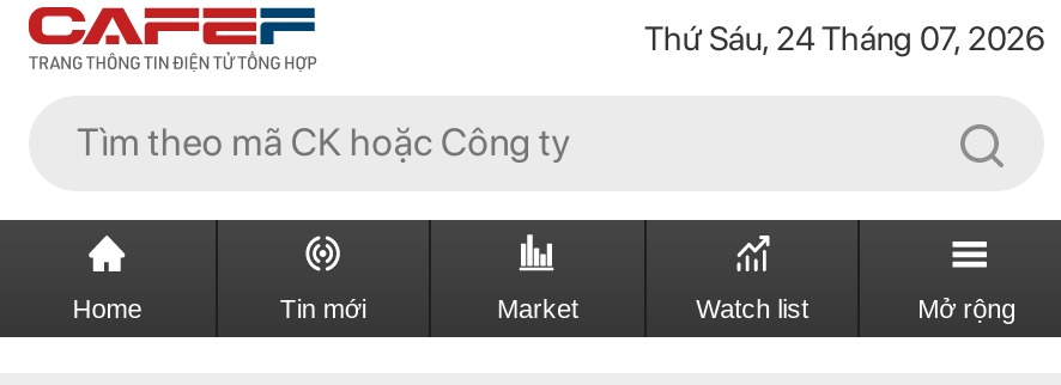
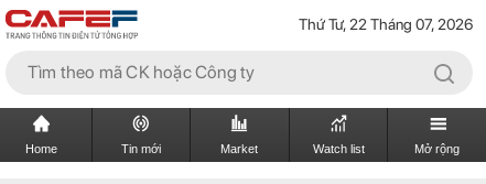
[644,19,1044,57] Thứ Sáu, 24 Tháng 07, 2026 -> [299,15,473,33] Thứ Tư, 22 Tháng 07, 2026

